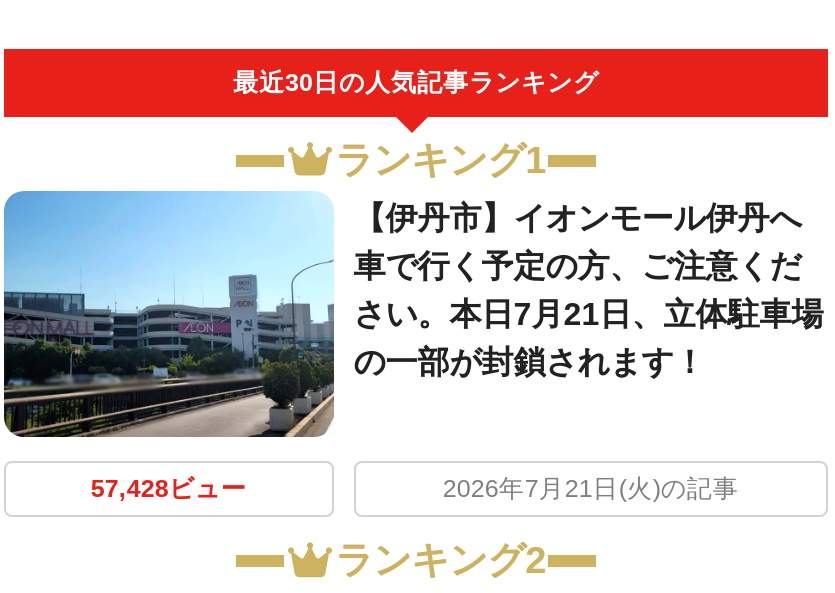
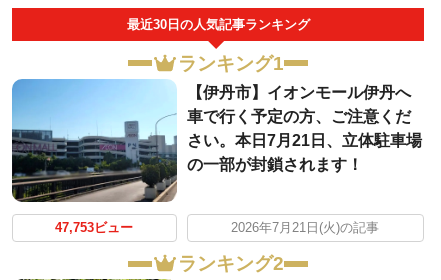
[91,474,247,502] 57,428ビュー -> [55,221,133,235] 47,753ビュー

